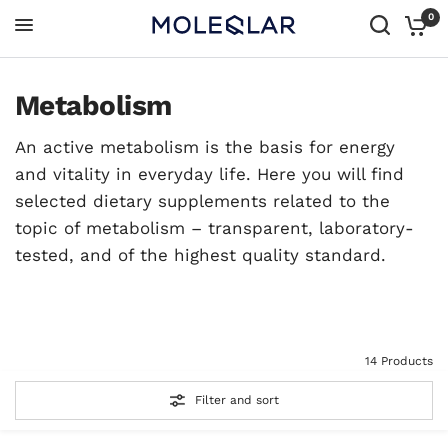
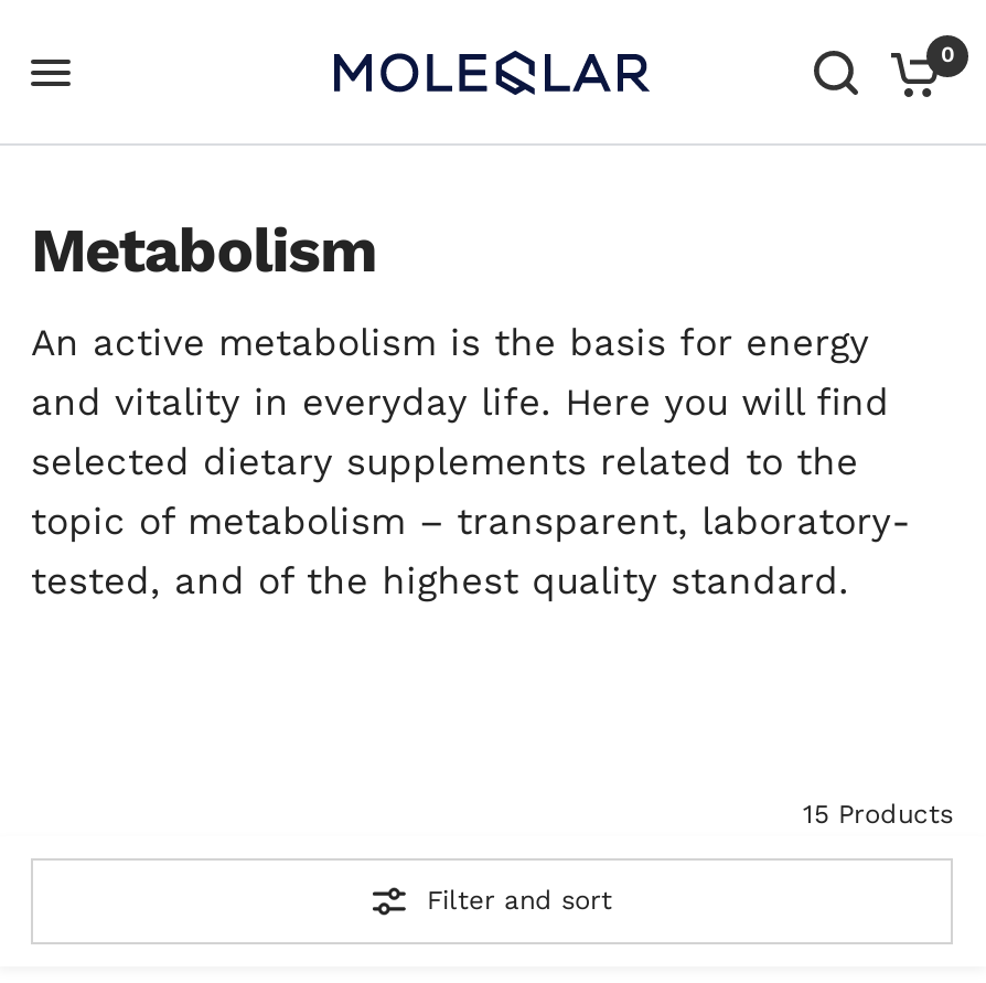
[365,354,433,368] 14 Products -> [803,799,953,830] 15 Products

